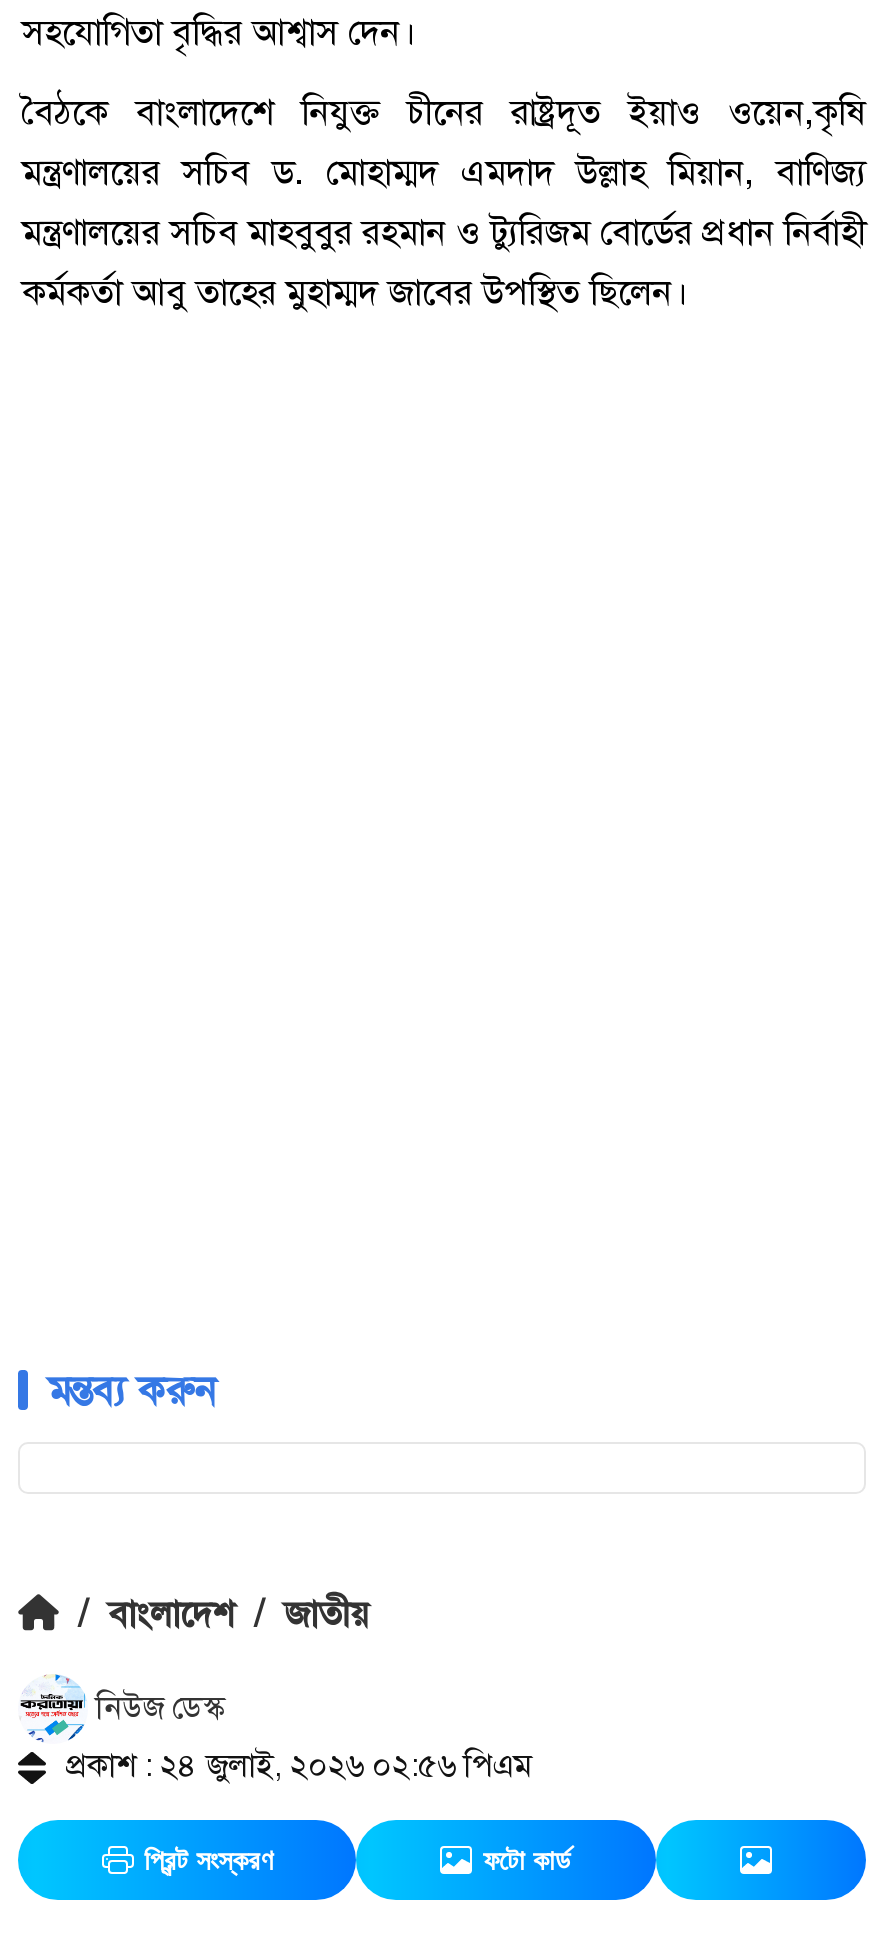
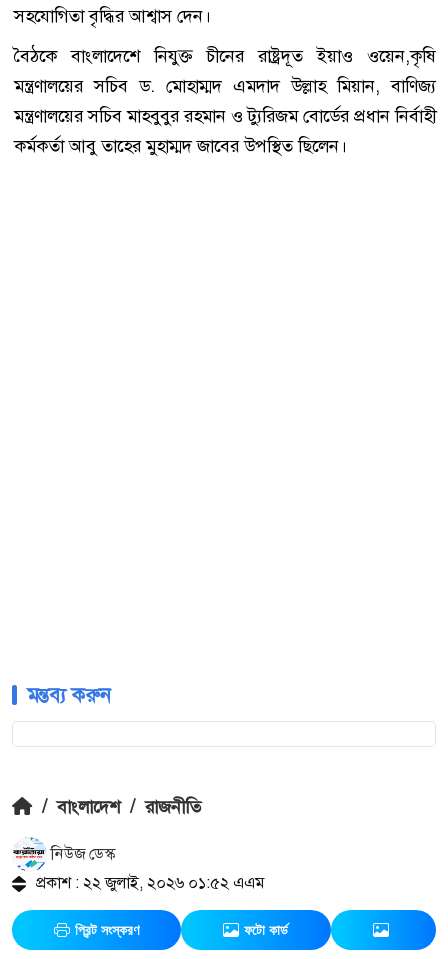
[78,1590,370,1638] / বাংলাদেশ / জাতীয় -> [42,795,201,819] / বাংলাদেশ / রাজনীতি
[66,1744,532,1786] প্রকাশ : ২৪ জুলাই, ২০২৬ ০২:৫৬ পিএম -> [36,872,264,893] প্রকাশ : ২২ জুলাই, ২০২৬ ০১:৫২ এএম

